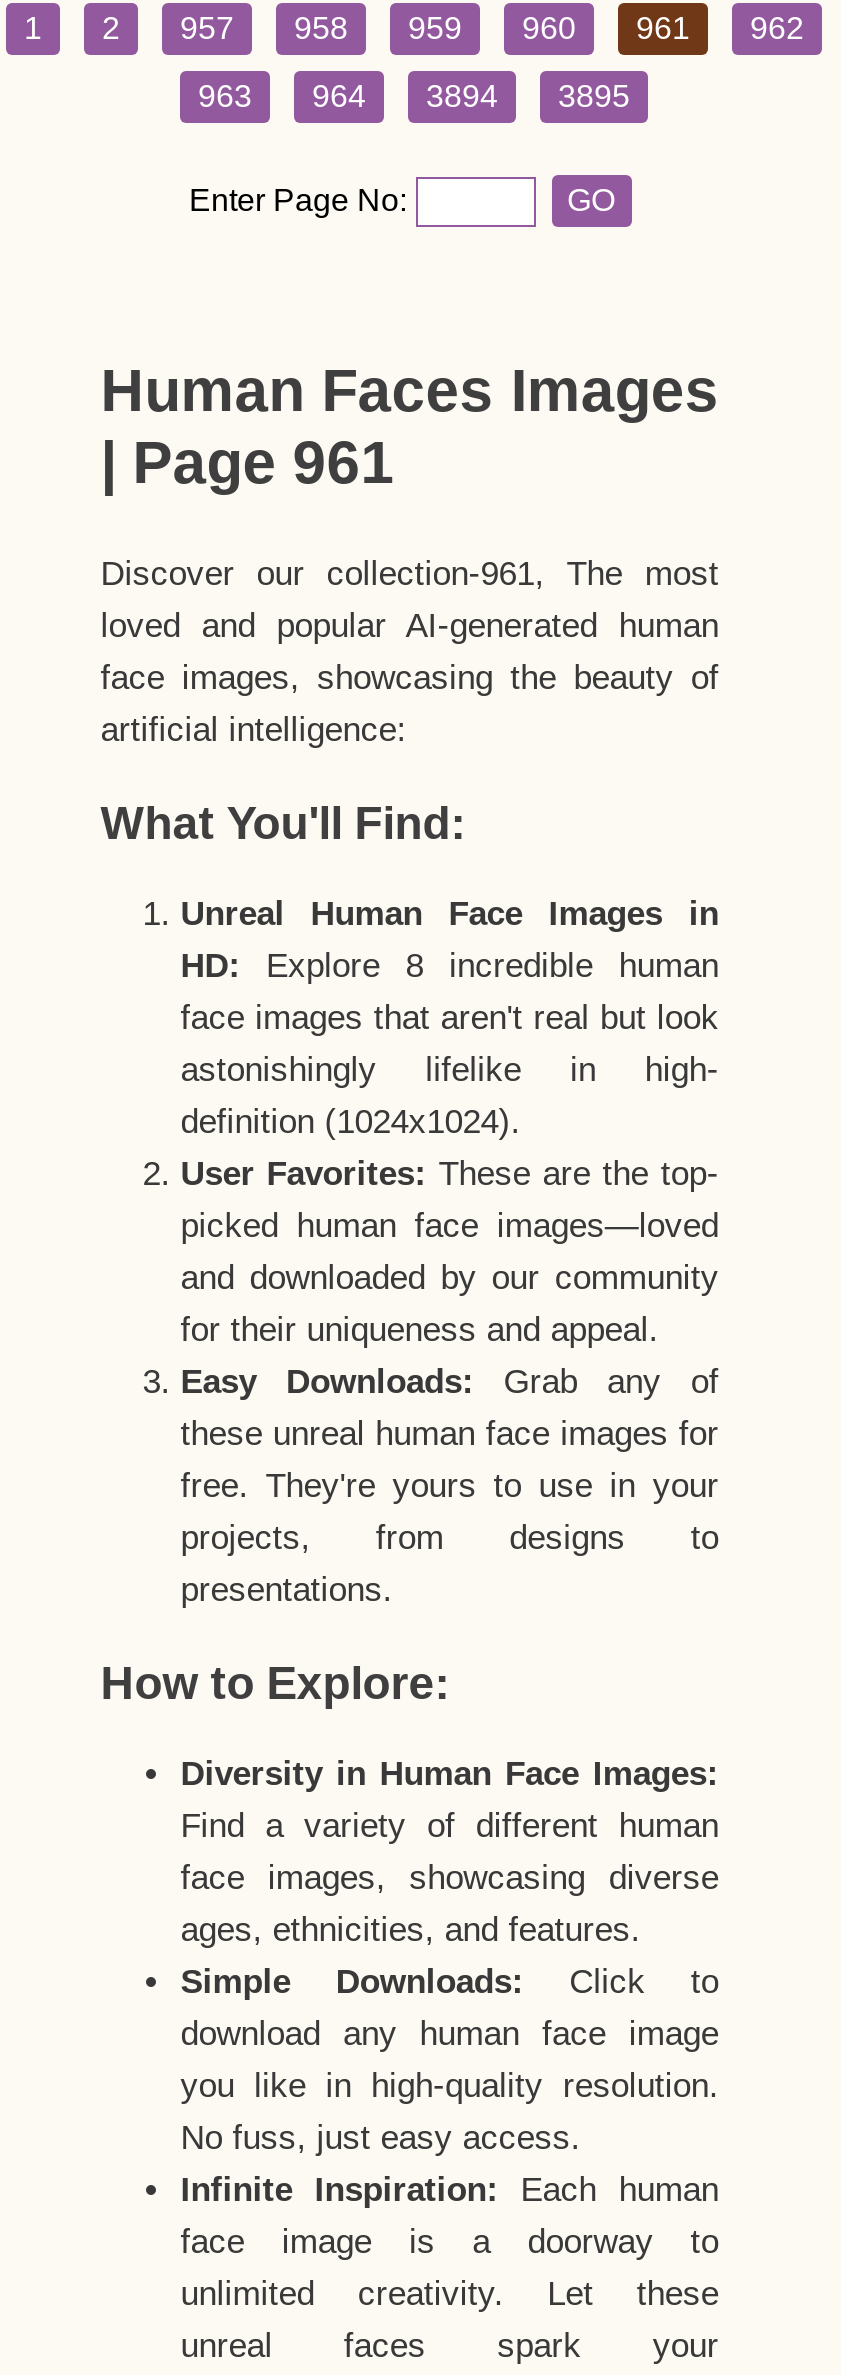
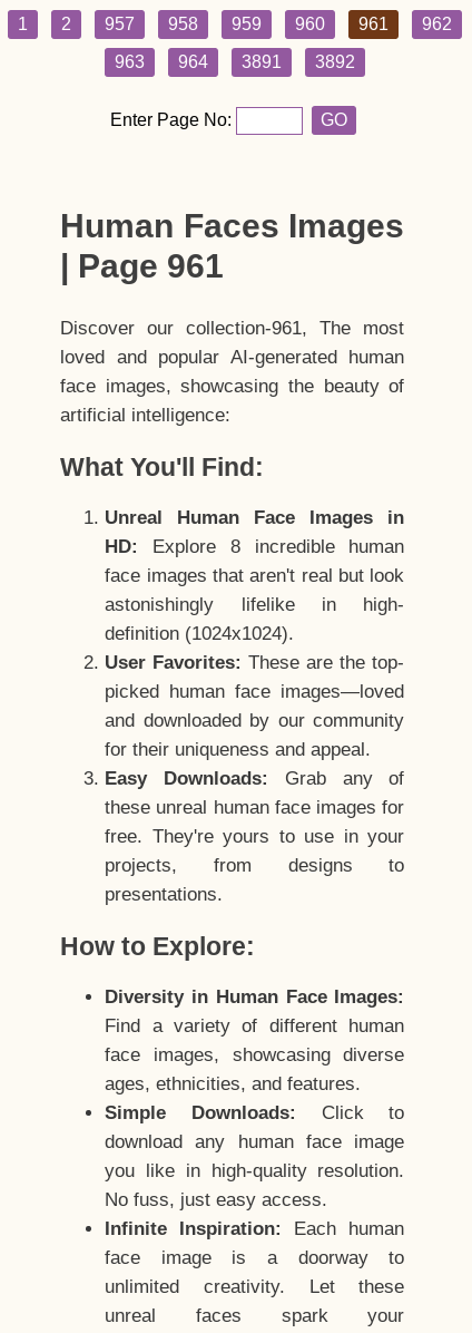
[426,79,498,113] 3894 -> [242,53,282,72] 3891
[558,79,630,113] 3895 -> [315,53,355,72] 3892

